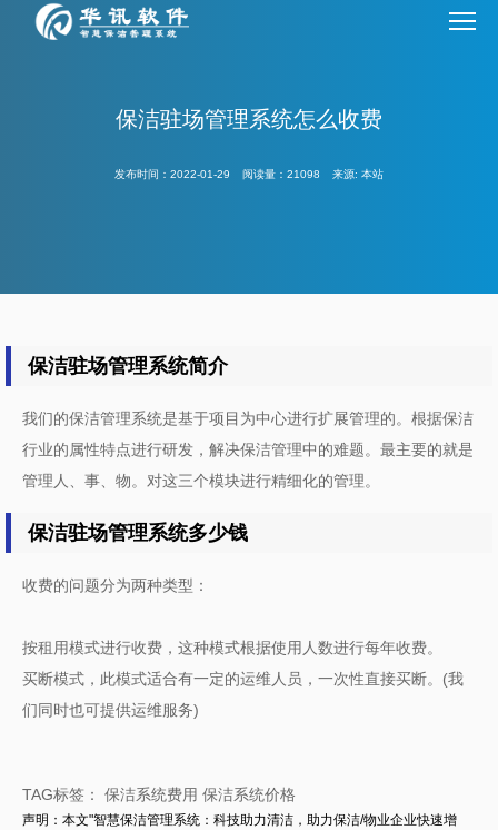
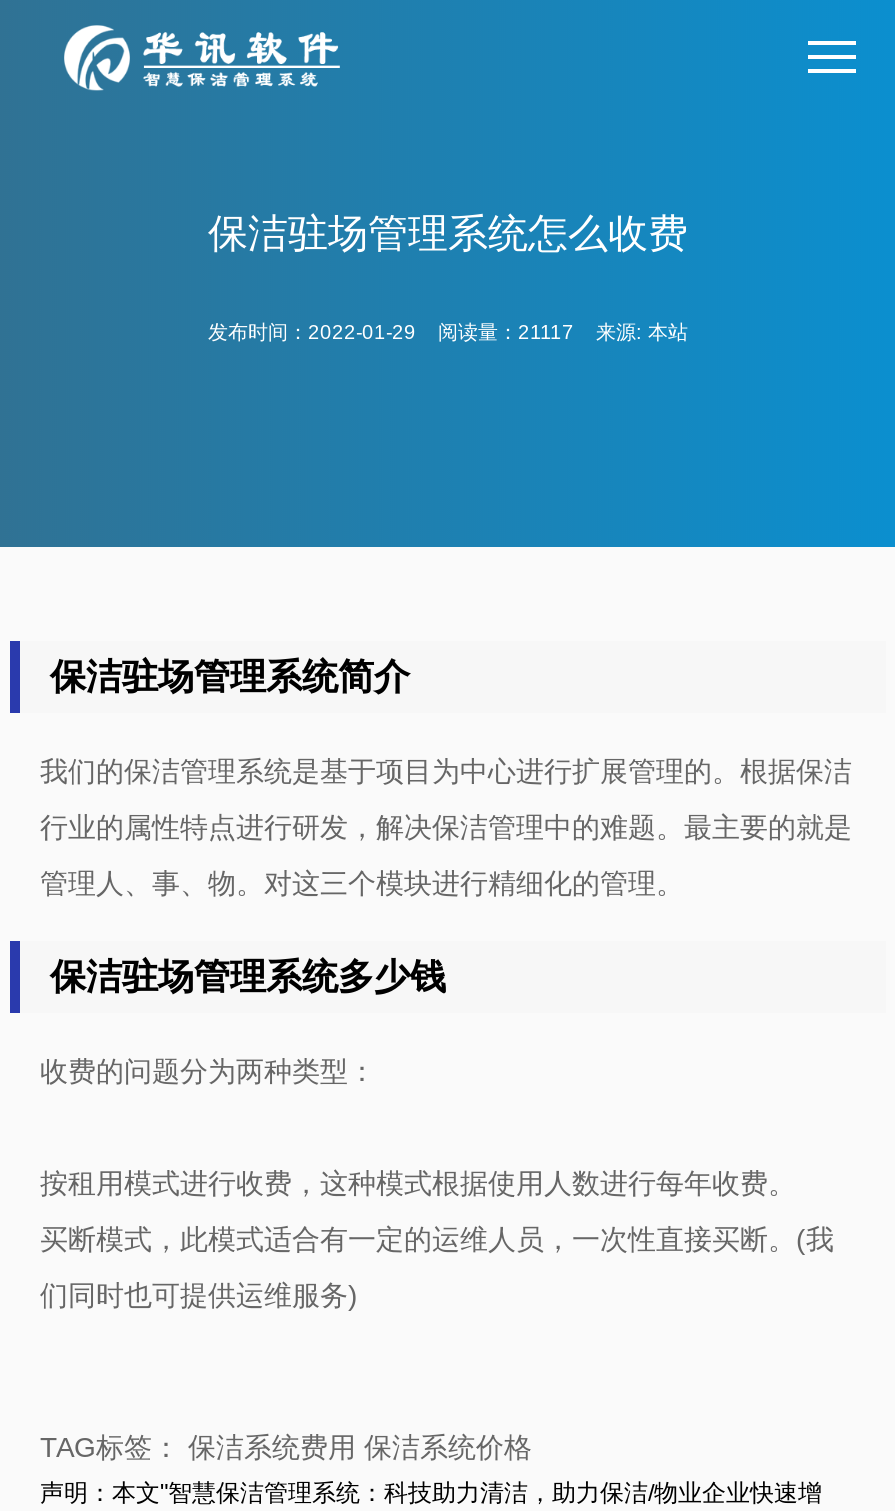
[114,168,384,180] 发布时间：2022-01-29 阅读量：21098 来源: 本站 -> [208,321,688,343] 发布时间：2022-01-29 阅读量：21117 来源: 本站

